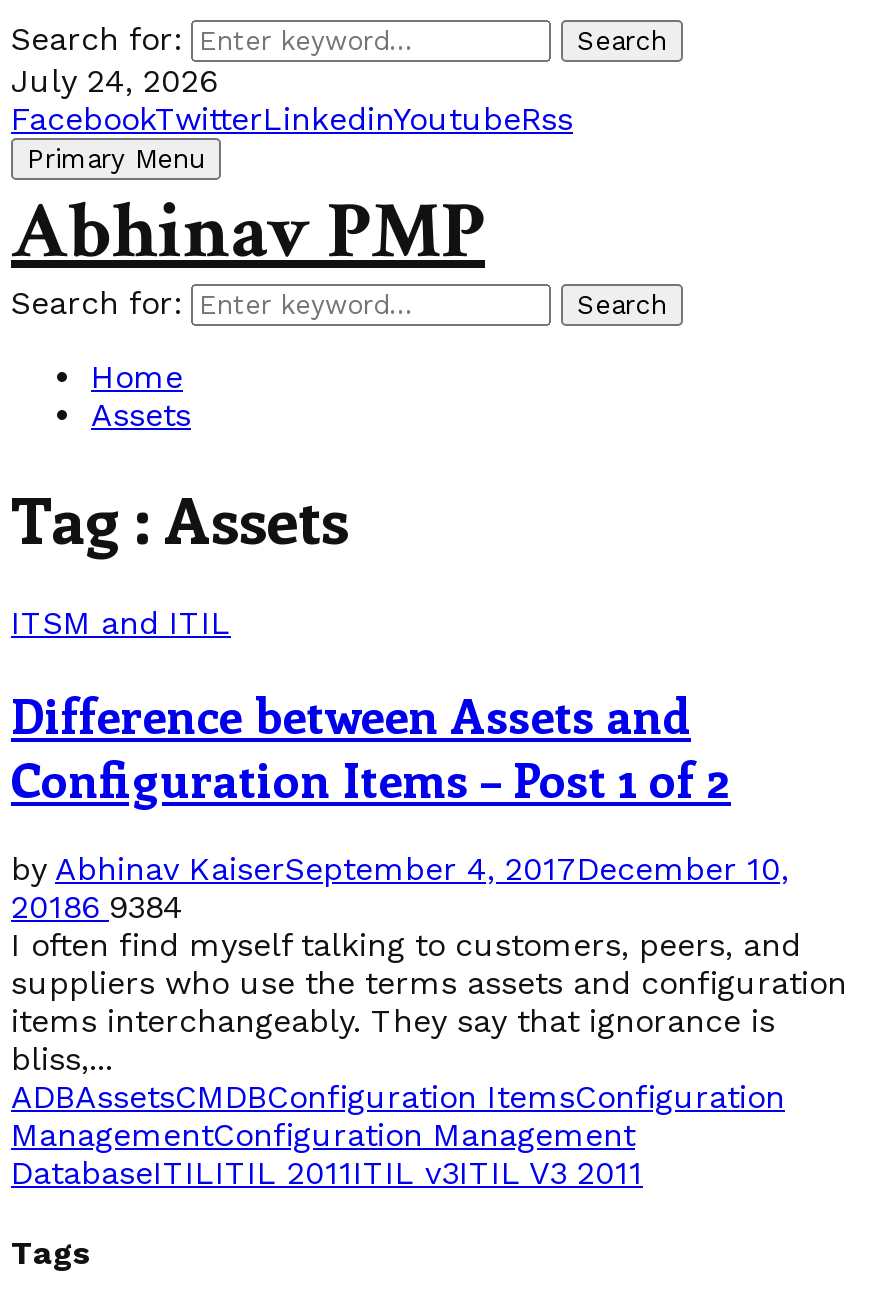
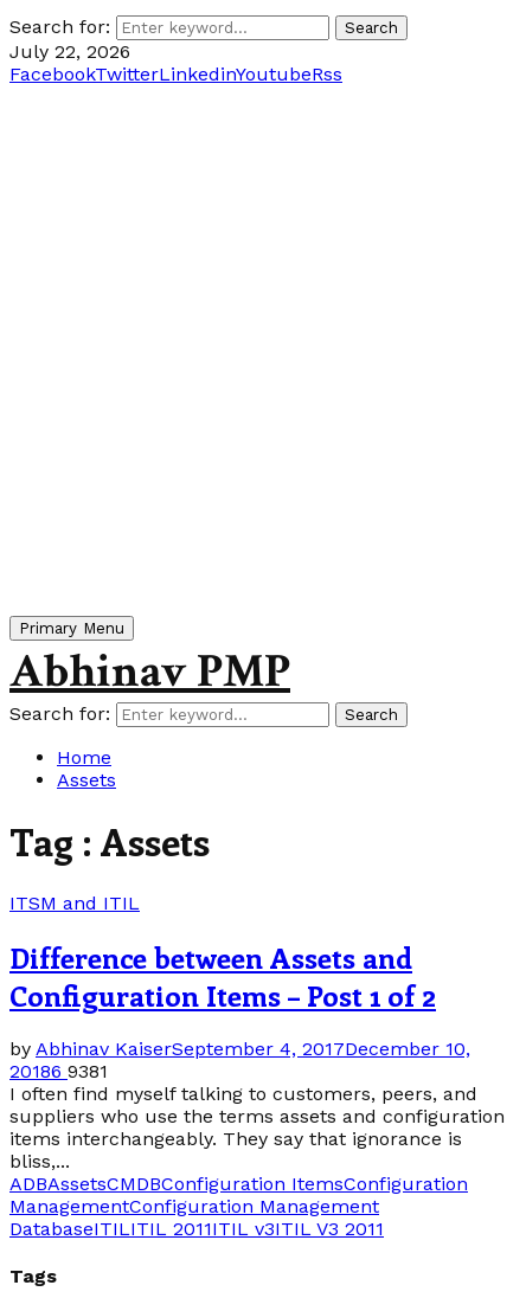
[11,62,217,100] July 24, 2026 -> [9,40,130,63] July 22, 2026
[11,887,183,925] 20186 9384 -> [9,1059,108,1082] 20186 9381

